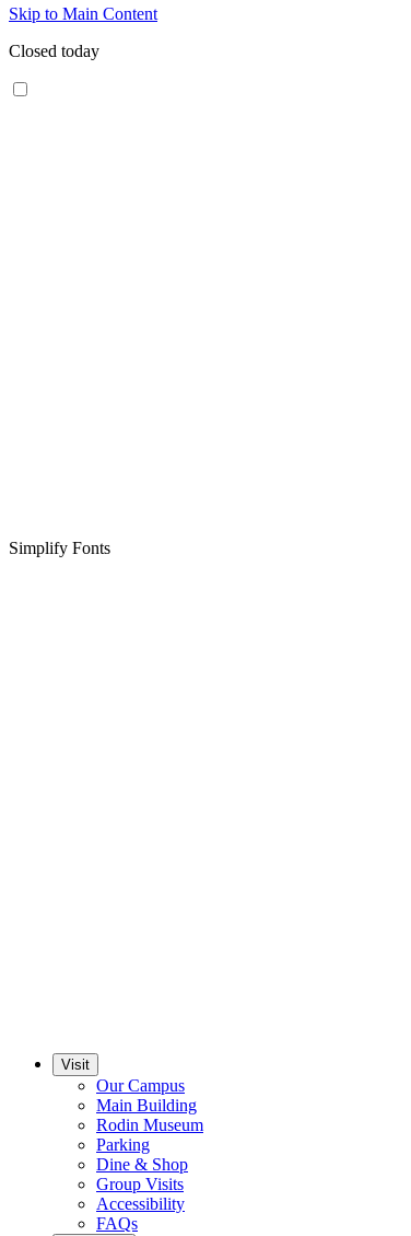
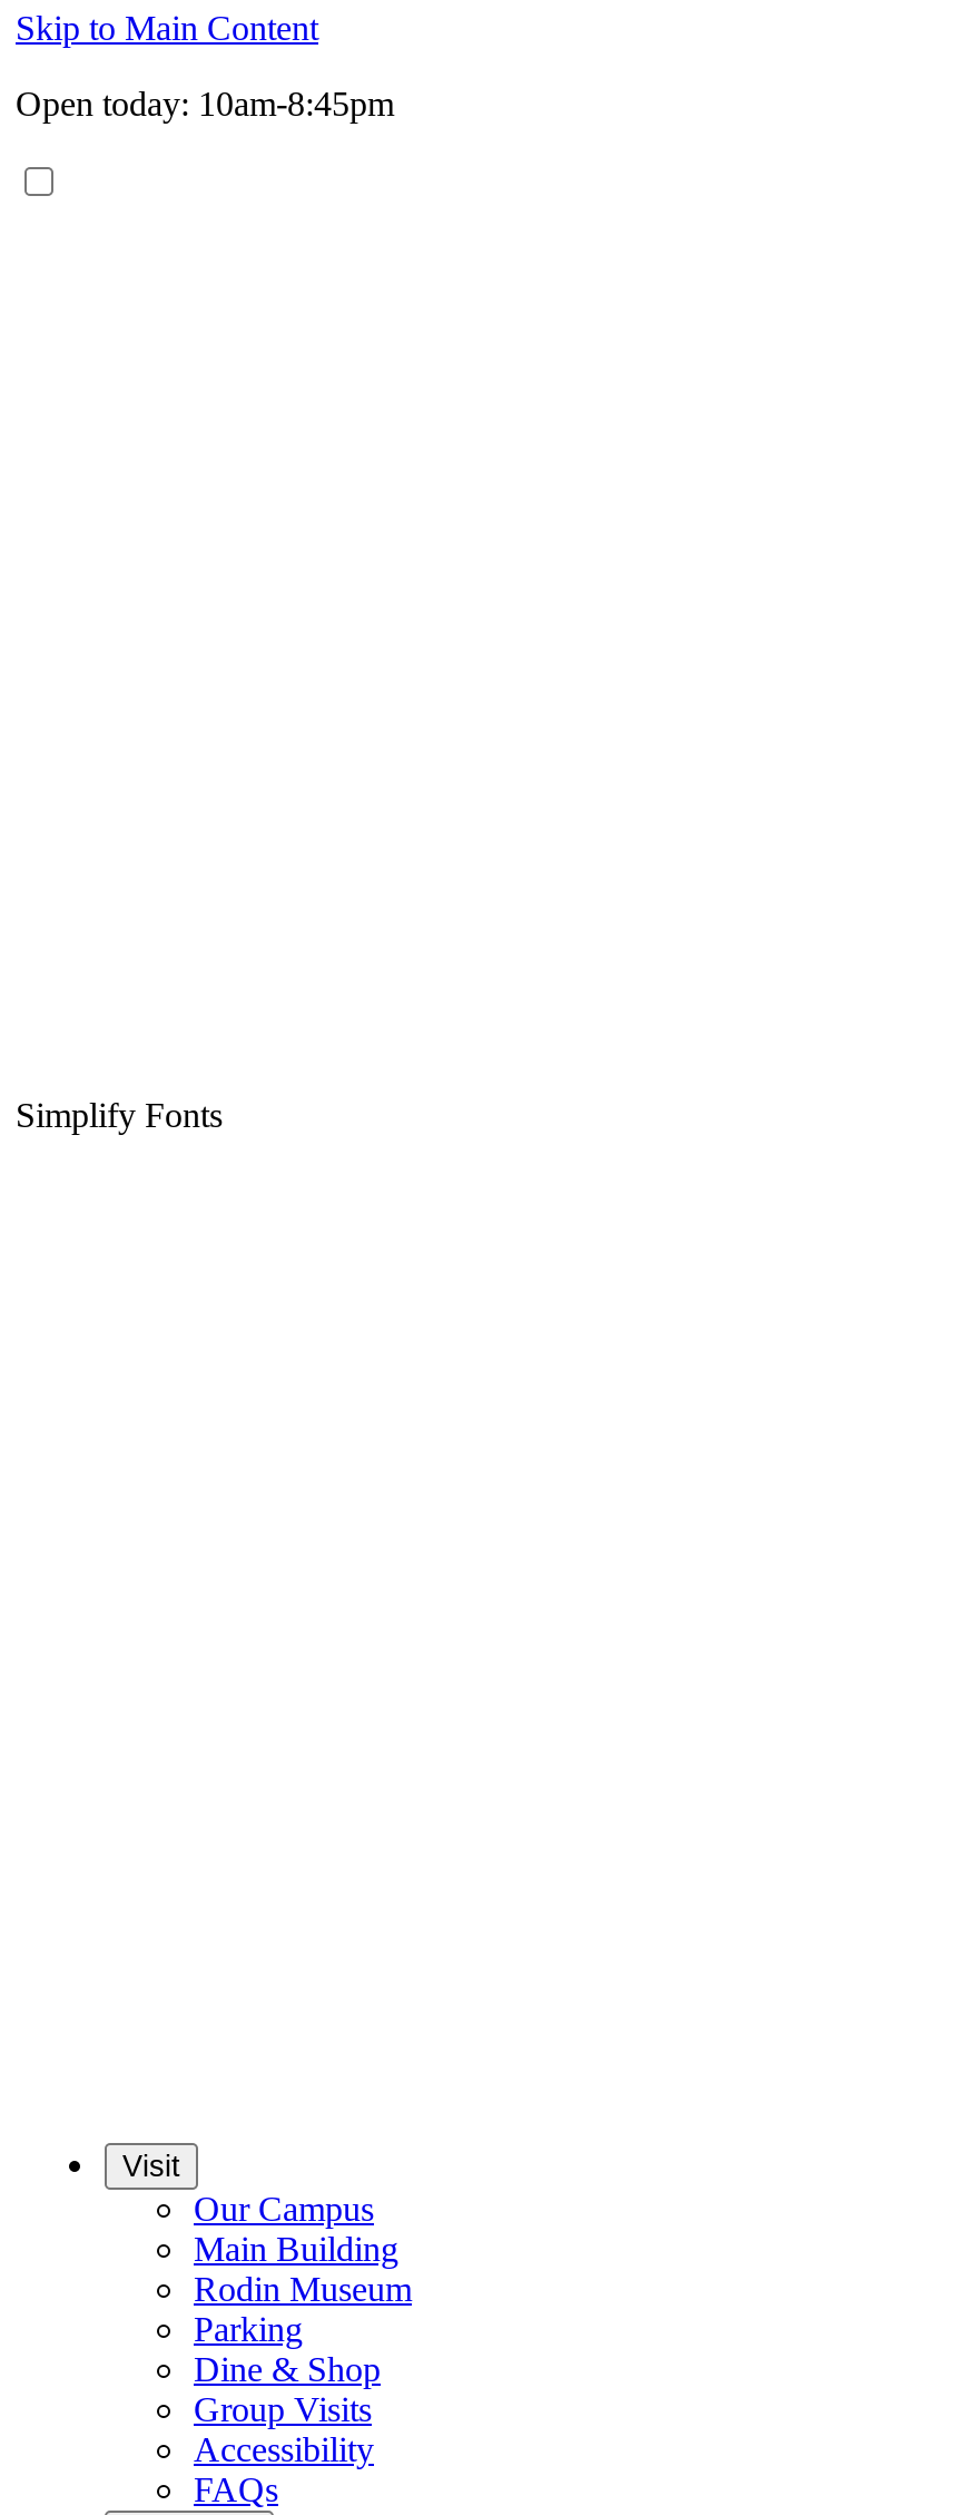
[9,42,99,60] Closed today -> [16,85,394,123] Open today: 10am-8:45pm

